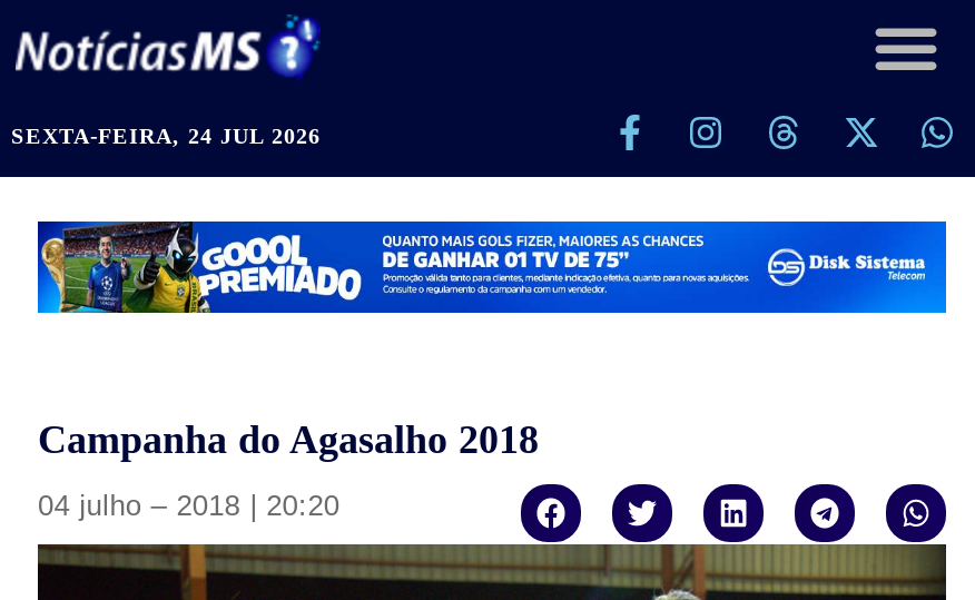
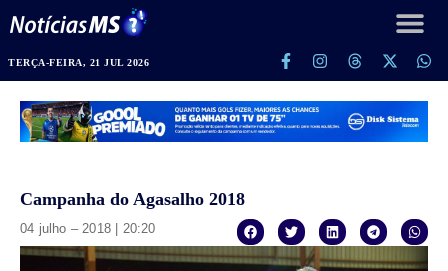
[11,124,321,148] SEXTA-FEIRA, 24 JUL 2026 -> [8,57,149,68] TERÇA-FEIRA, 21 JUL 2026

